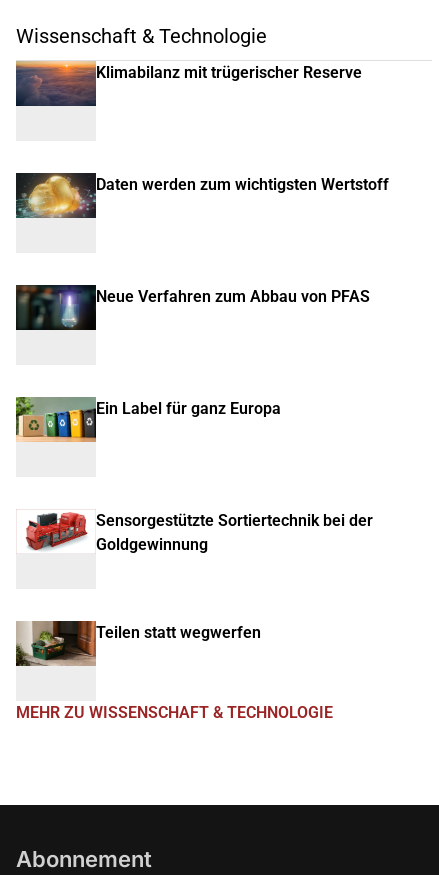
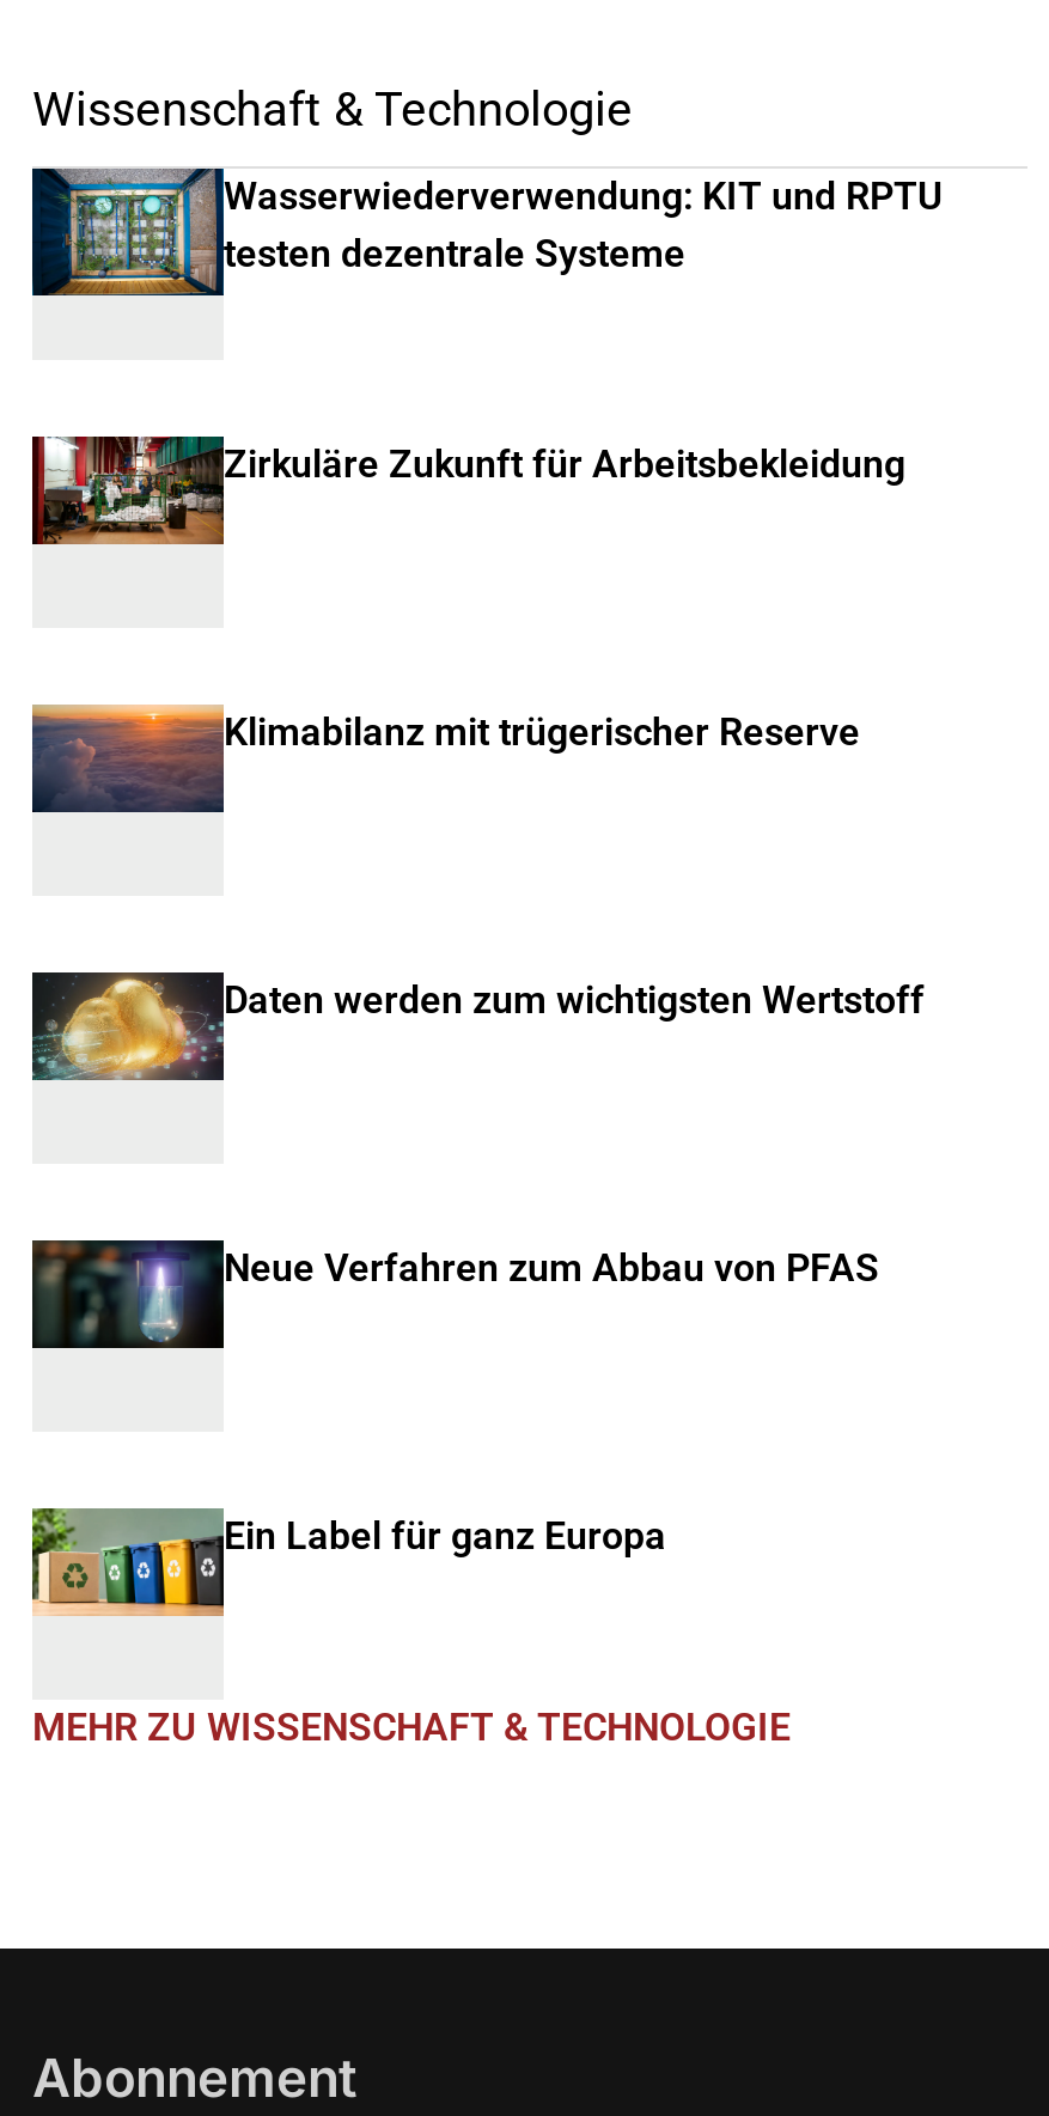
none -> [30,166,944,298] [image] | Wasserwiederverwendung: KIT und RPTU | testen dezentrale Systeme
none -> [32,434,905,547] [image] | Zirkuläre Zukunft für Arbeitsbekleidung
moved [15,61,389,418] -> [30,705,925,1559]: [image] | Klimabilanz mit trügerischer Reserve | Daten werden zum wichtigsten Wertstoff | Neue Verfahren zum Abbau von PFAS | Ein Label für ganz Europa
moved [14,396,95,443] -> [28,1506,221,1618]: [image]
[25,511,373,554] [image] | Sensorgestützte Sortiertechnik bei der | Goldgewinnung -> none
[15,620,261,667] [image] | Teilen statt wegwerfen -> none

